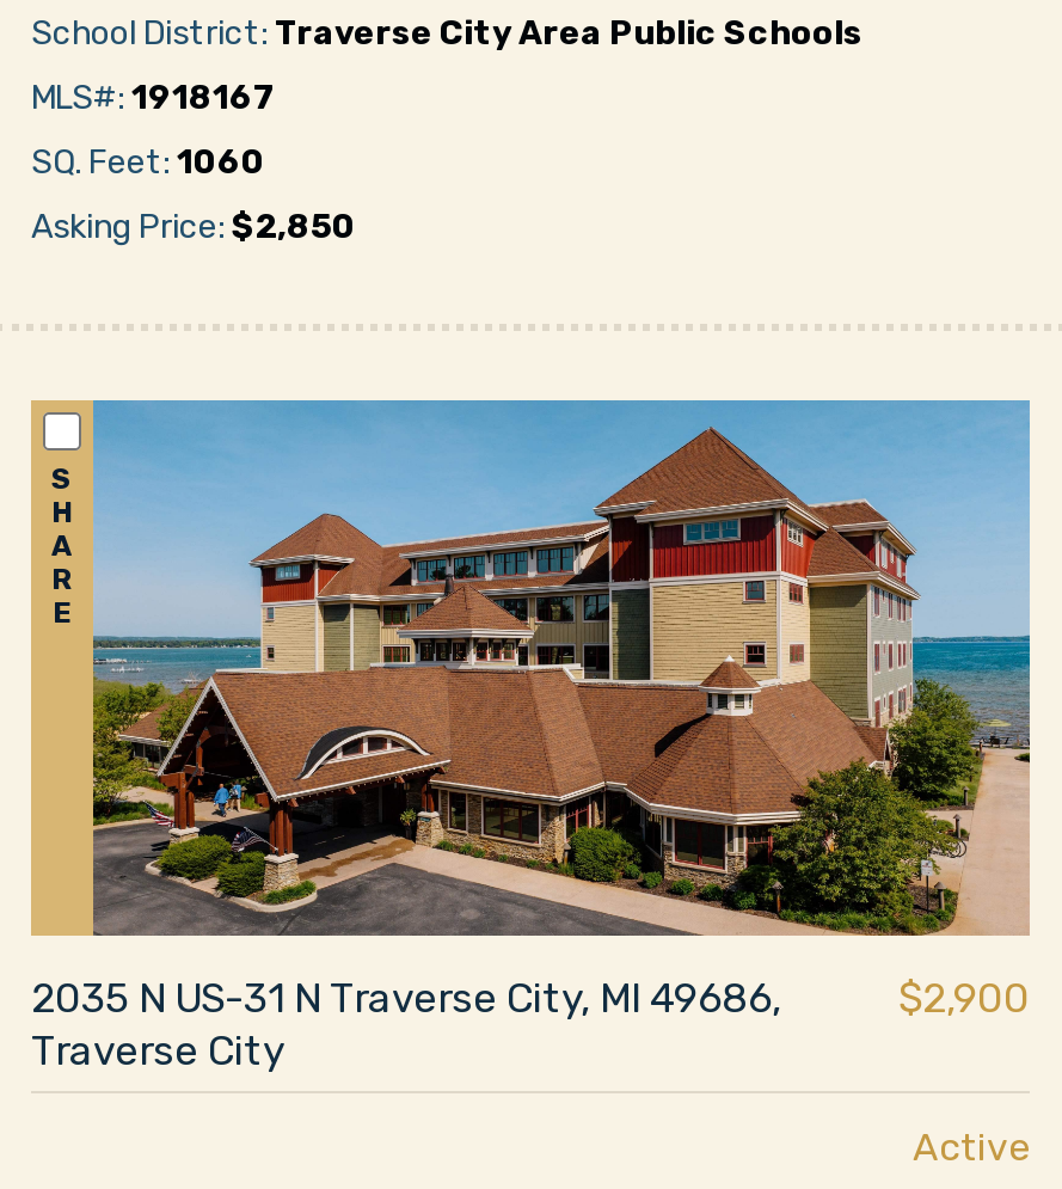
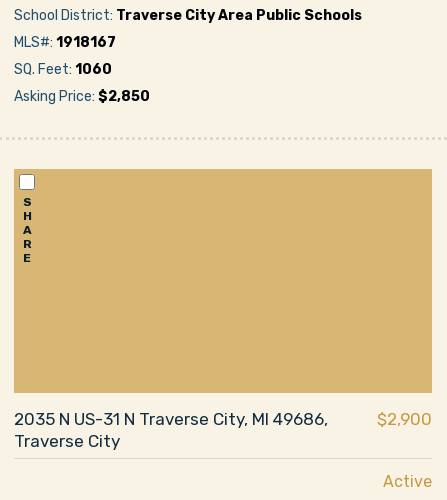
[91,398,1032,938] [image] -> none

